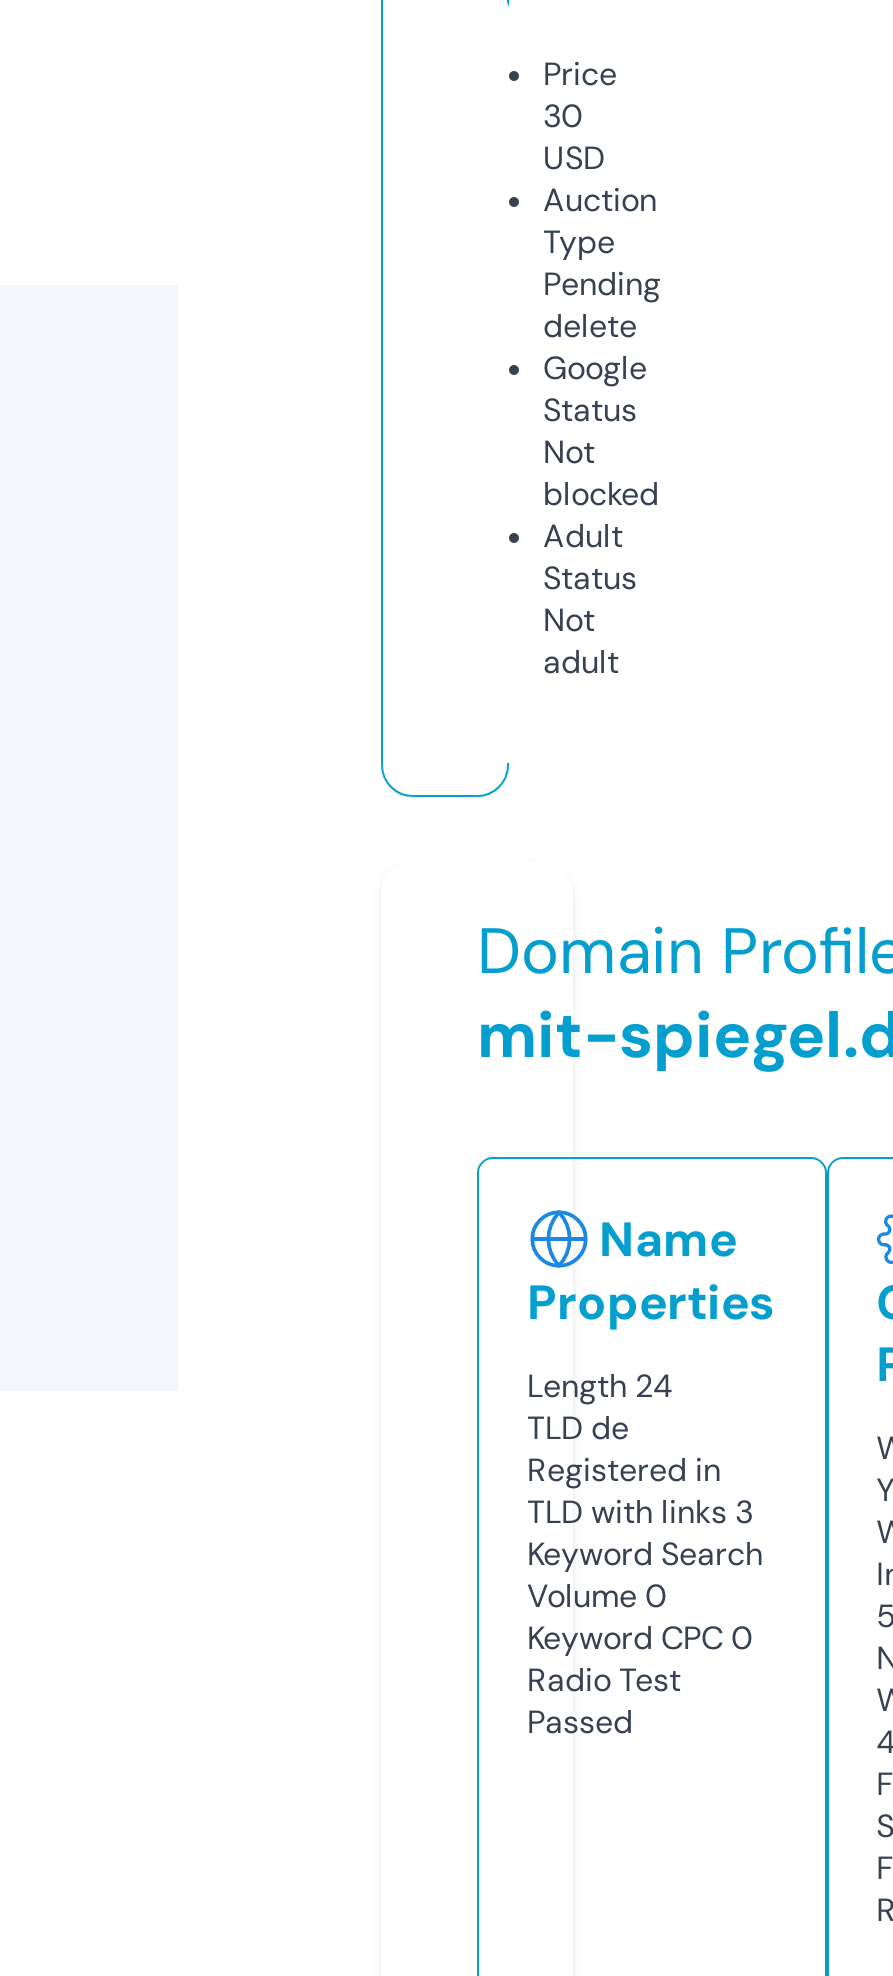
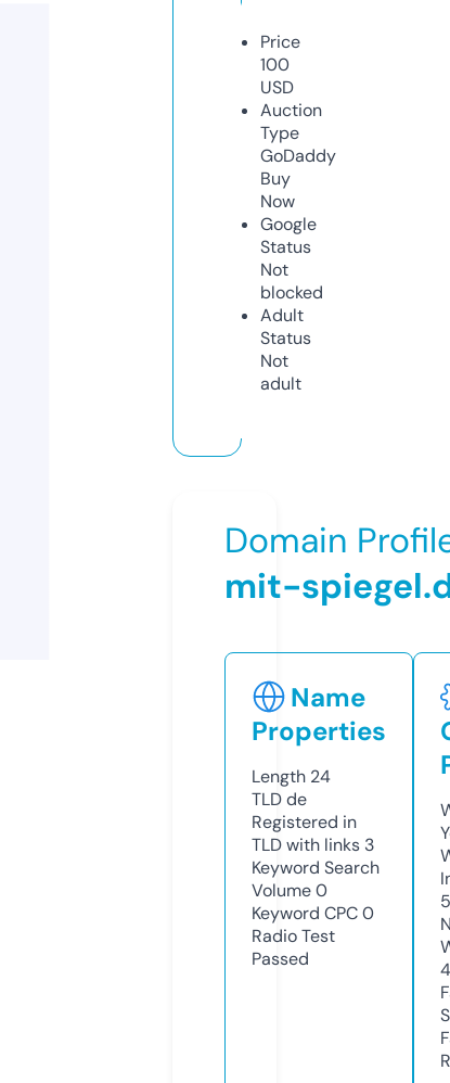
[543,95,583,137] 30 -> [260,53,290,76] 100
[543,263,661,347] Pending | delete -> [260,144,336,212] GoDaddy | Buy | Now

